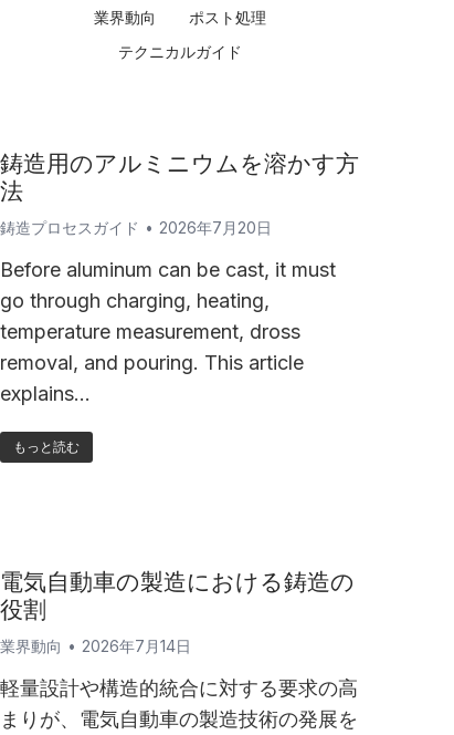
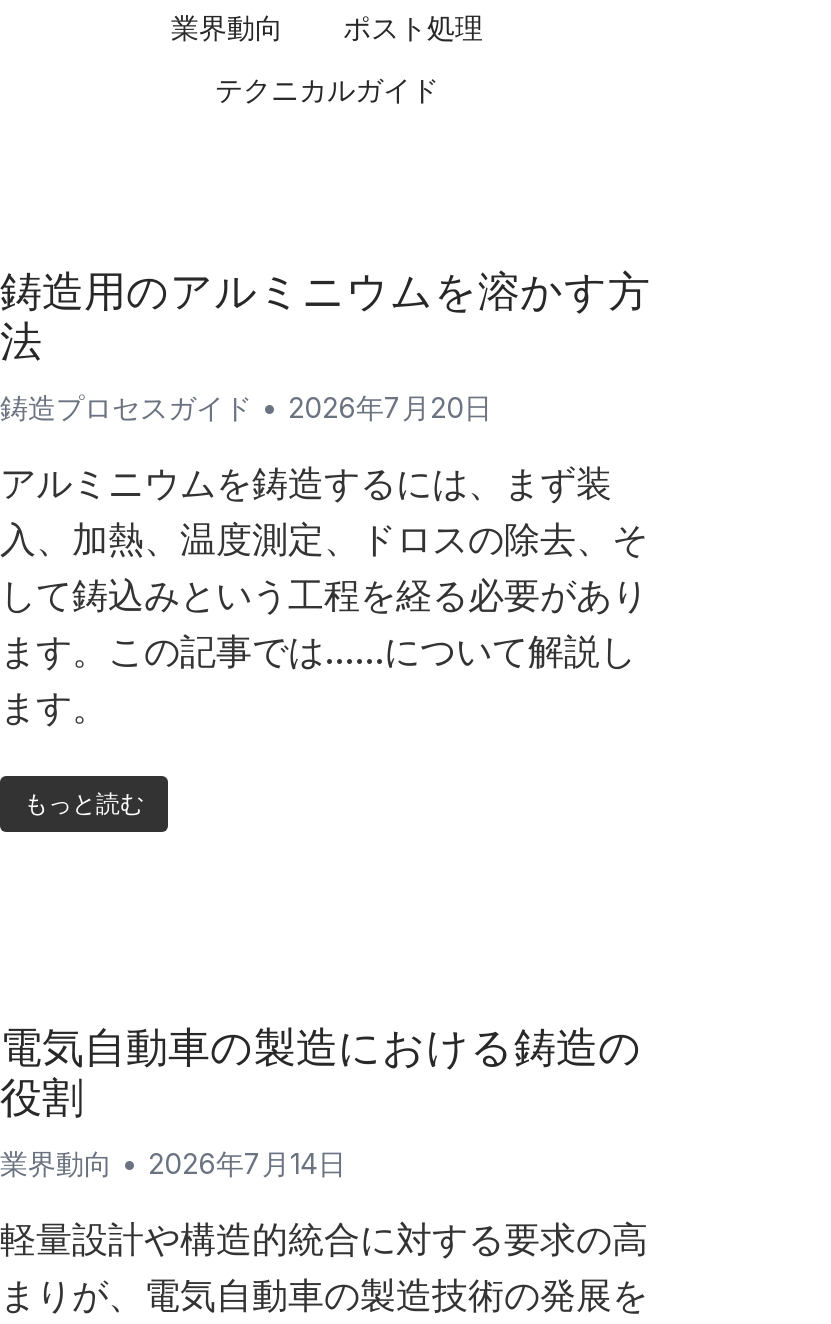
[0,258,336,405] Before aluminum can be cast, it must | go through charging, heating, | temperature measurement, dross | removal, and pouring. This article | explains… -> [0,462,648,728] アルミニウムを鋳造するには、まず装 | 入、加熱、温度測定、ドロスの除去、そ | して鋳込みという工程を経る必要があり | ます。この記事では……について解説し | ます。

